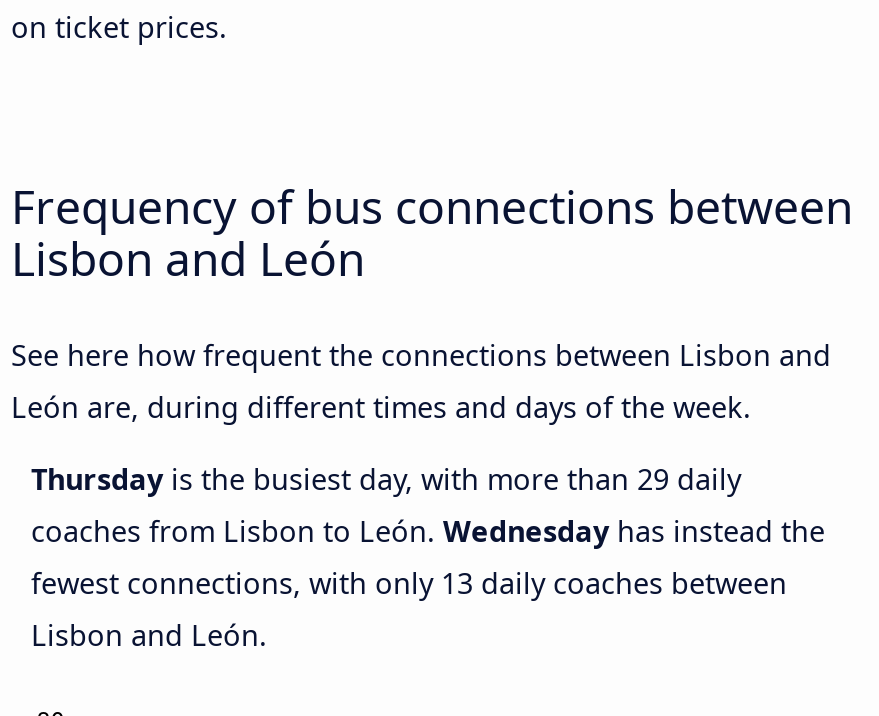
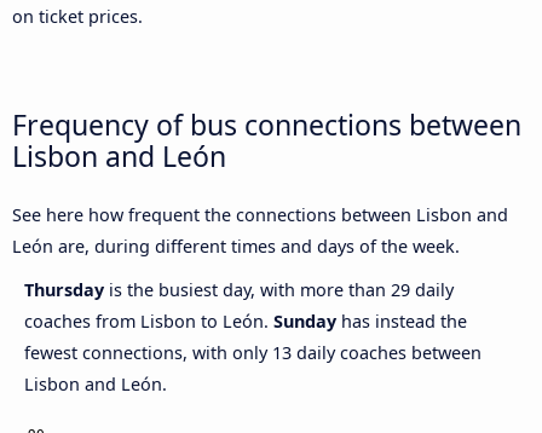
[31,513,825,551] coaches from Lisbon to León. Wednesday has instead the -> [24,310,467,333] coaches from Lisbon to León. Sunday has instead the

